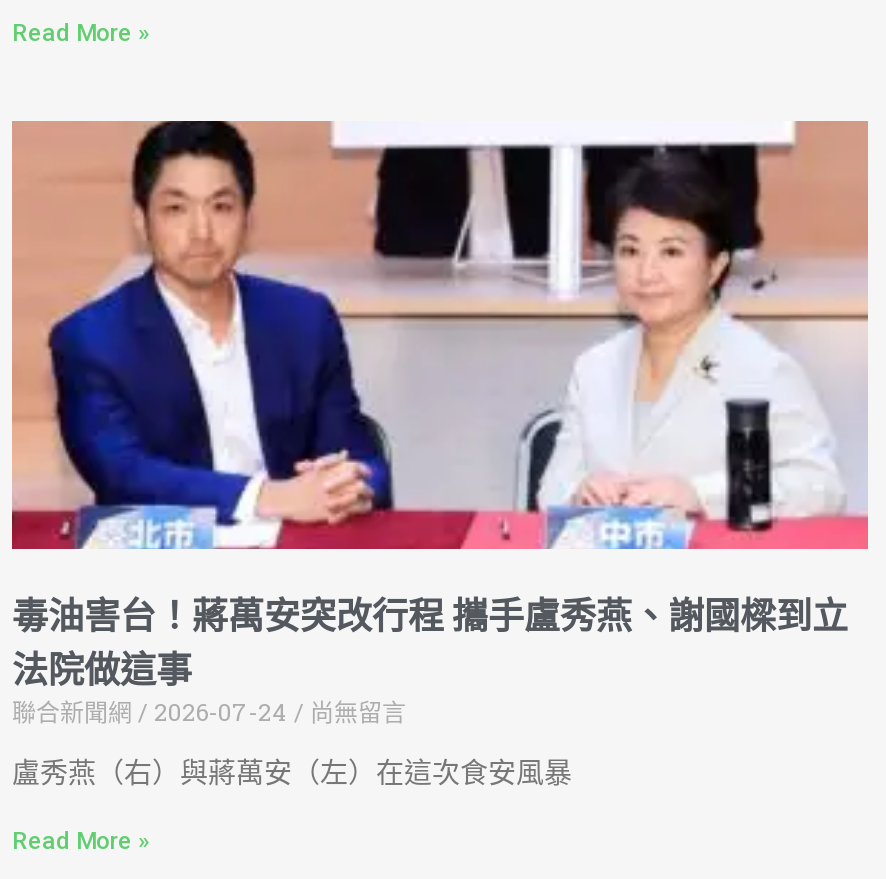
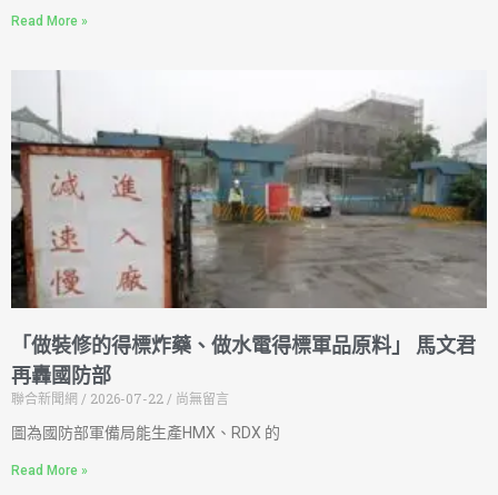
[10,119,870,727] [image] | 毒油害台！蔣萬安突改行程 攜手盧秀燕、謝國樑到立 | 法院做這事 | 聯合新聞網 2026-07-24 尚無留言 -> [10,70,488,407] [image] | 「做裝修的得標炸藥、做水電得標軍品原料」 馬文君 | 再轟國防部 | 聯合新聞網 2026-07-22 尚無留言
[12,757,572,789] 盧秀燕（右）與蔣萬安（左）在這次食安風暴 -> [11,424,280,442] 圖為國防部軍備局能生產HMX、RDX 的

